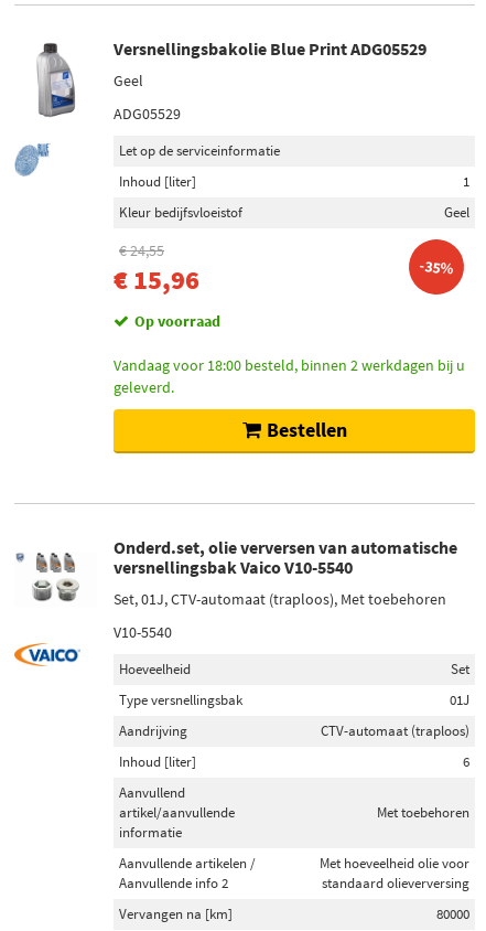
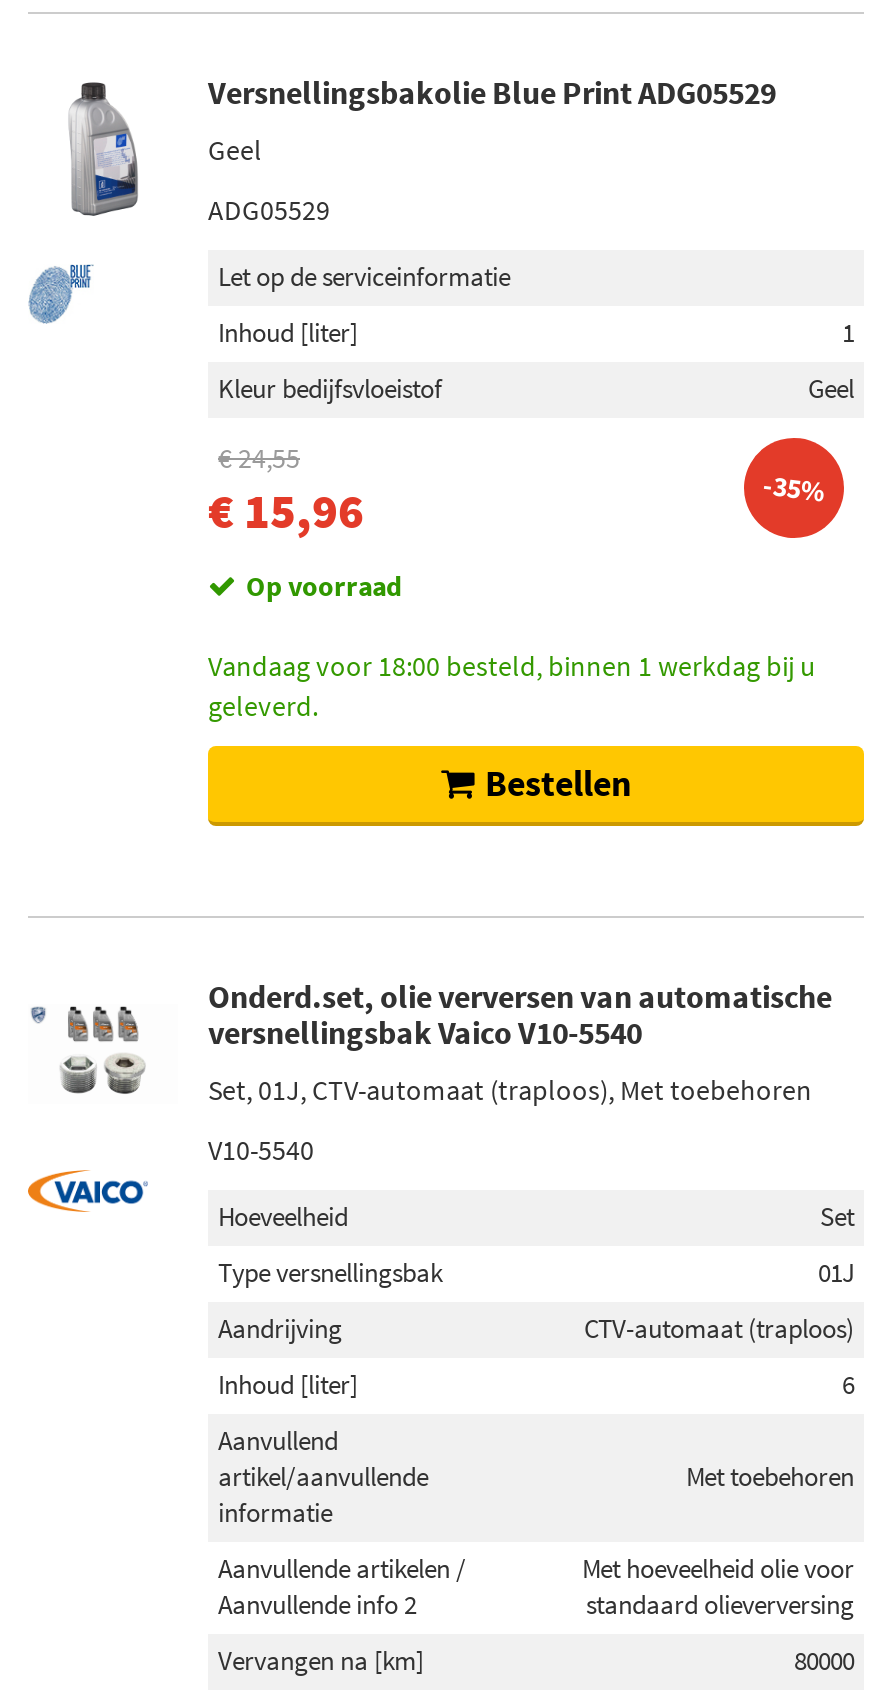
[114,355,465,375] Vandaag voor 18:00 besteld, binnen 2 werkdagen bij u -> [208,648,816,684] Vandaag voor 18:00 besteld, binnen 1 werkdag bij u

